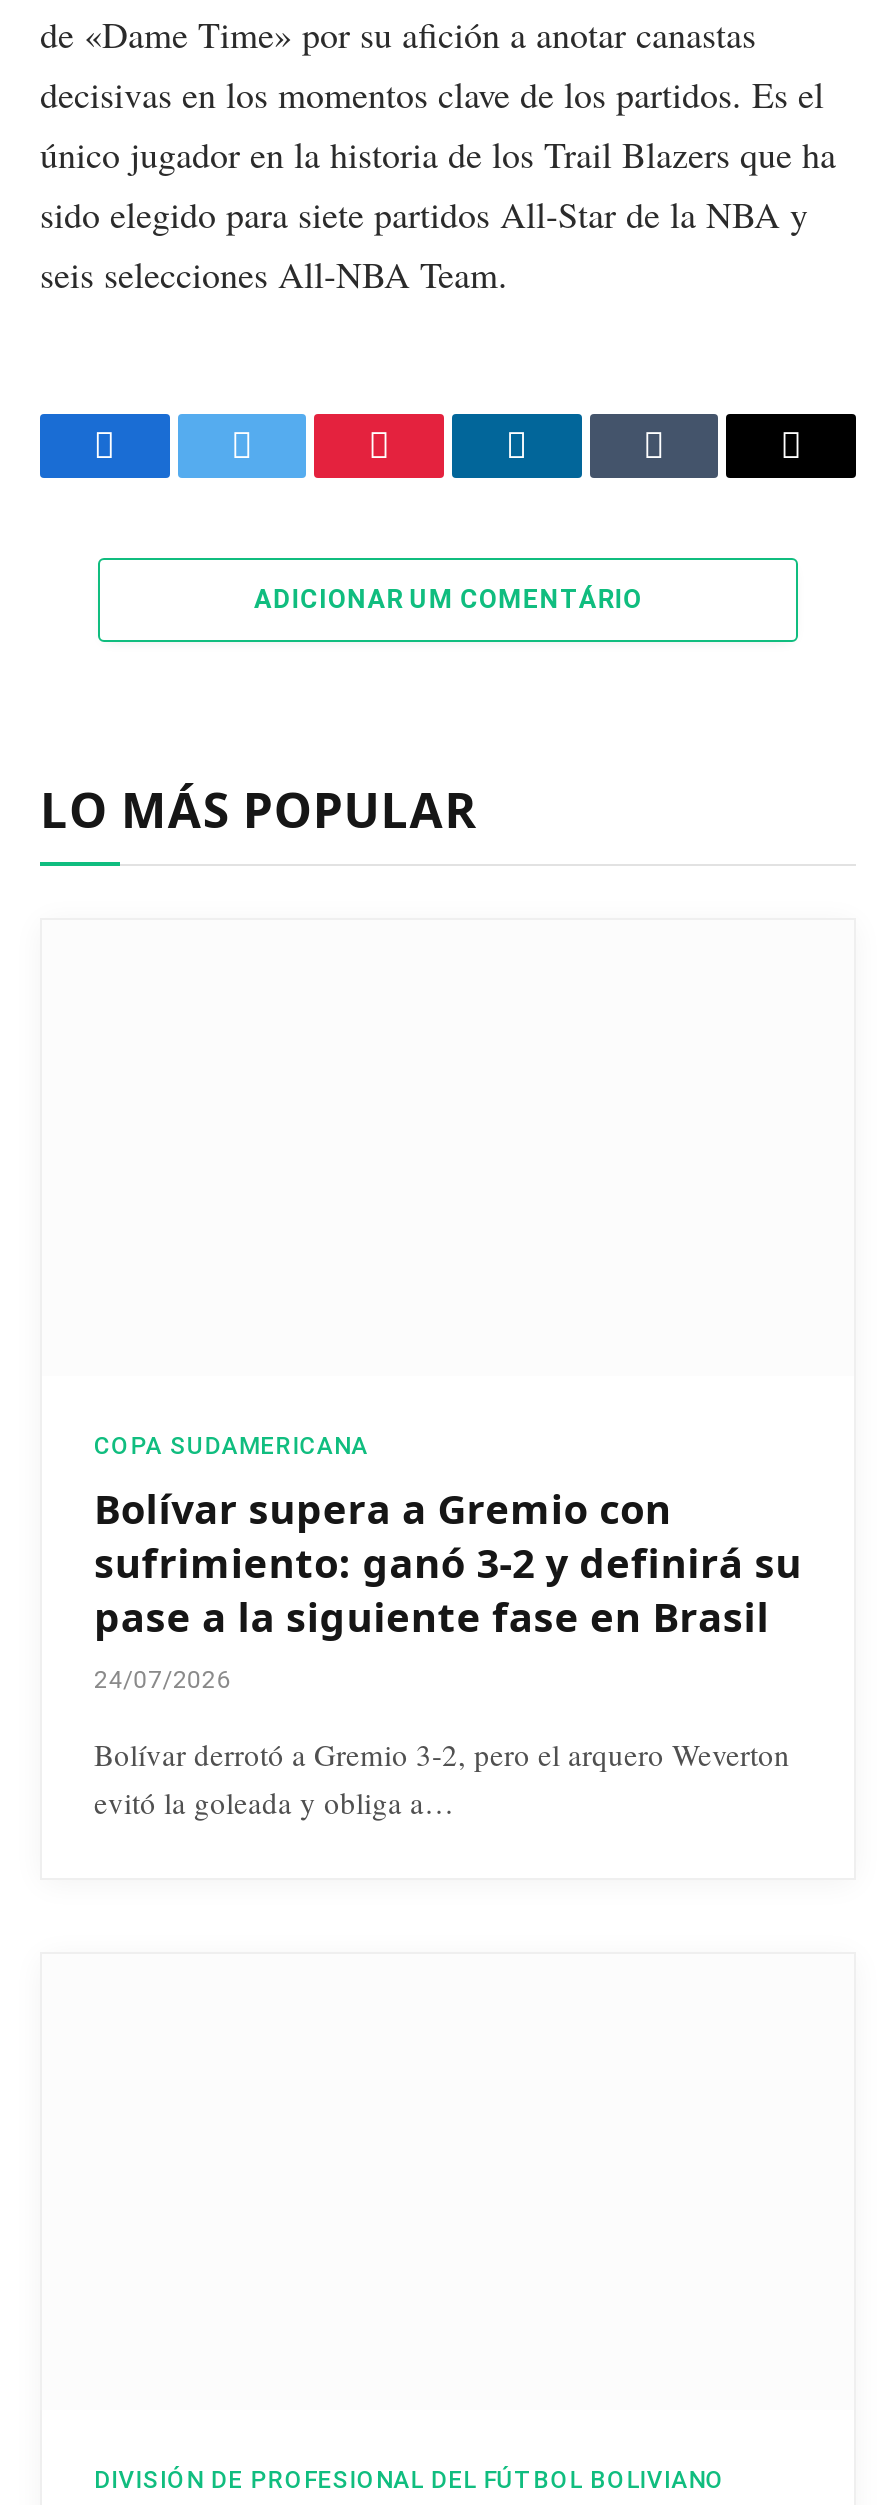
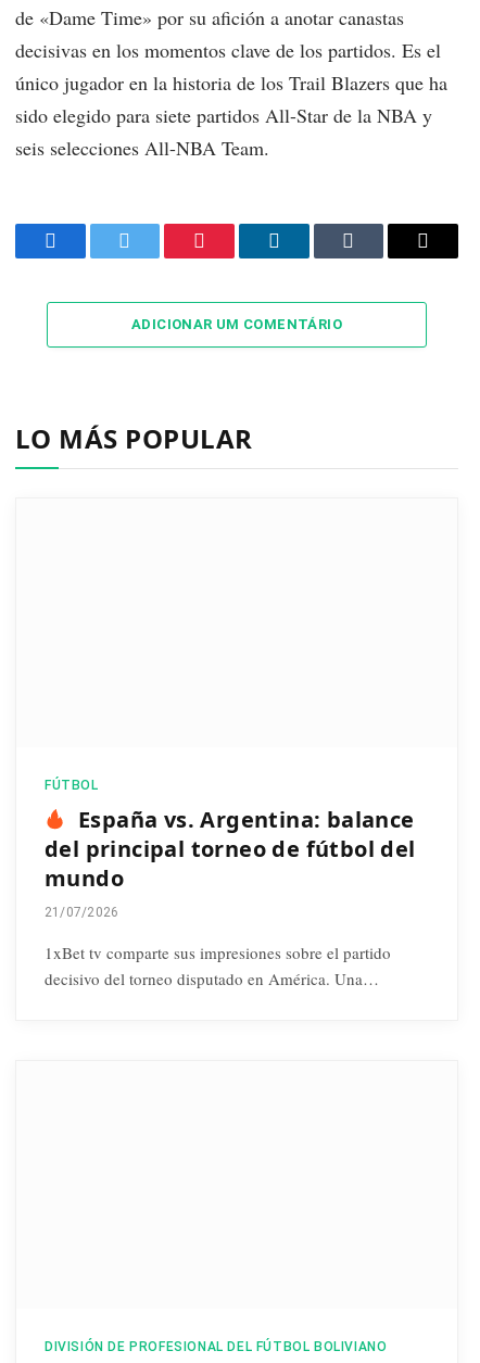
[94,1431,802,1693] COPA SUDAMERICANA | Bolívar supera a Gremio con | sufrimiento: ganó 3-2 y definirá su | pase a la siguiente fase en Brasil | 24/07/2026 -> [45,777,415,920] FÚTBOL | España vs. Argentina: balance | del principal torneo de fútbol del | mundo | 21/07/2026
[94,1733,790,1821] Bolívar derrotó a Gremio 3-2, pero el arquero Weverton | evitó la goleada y obliga a… -> [45,941,391,989] 1xBet tv comparte sus impresiones sobre el partido | decisivo del torneo disputado en América. Una…

